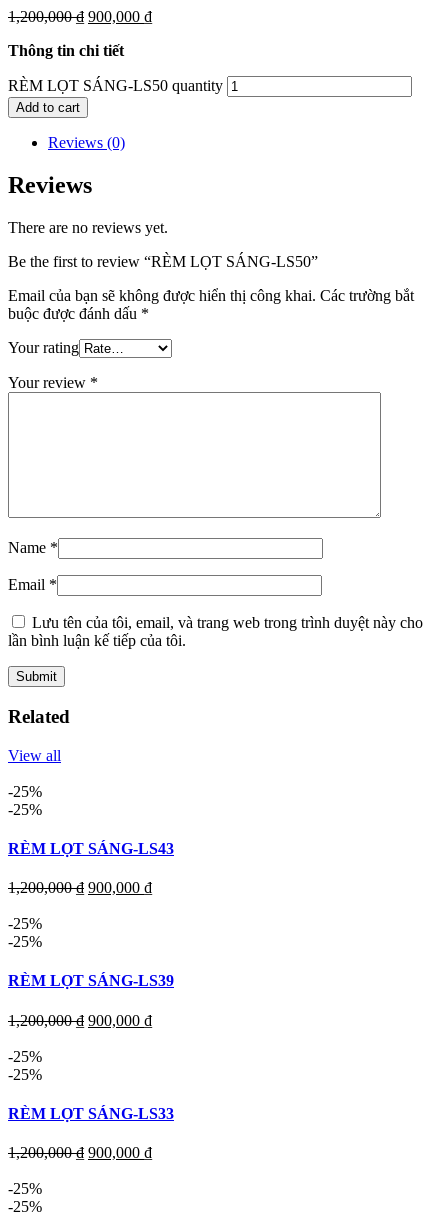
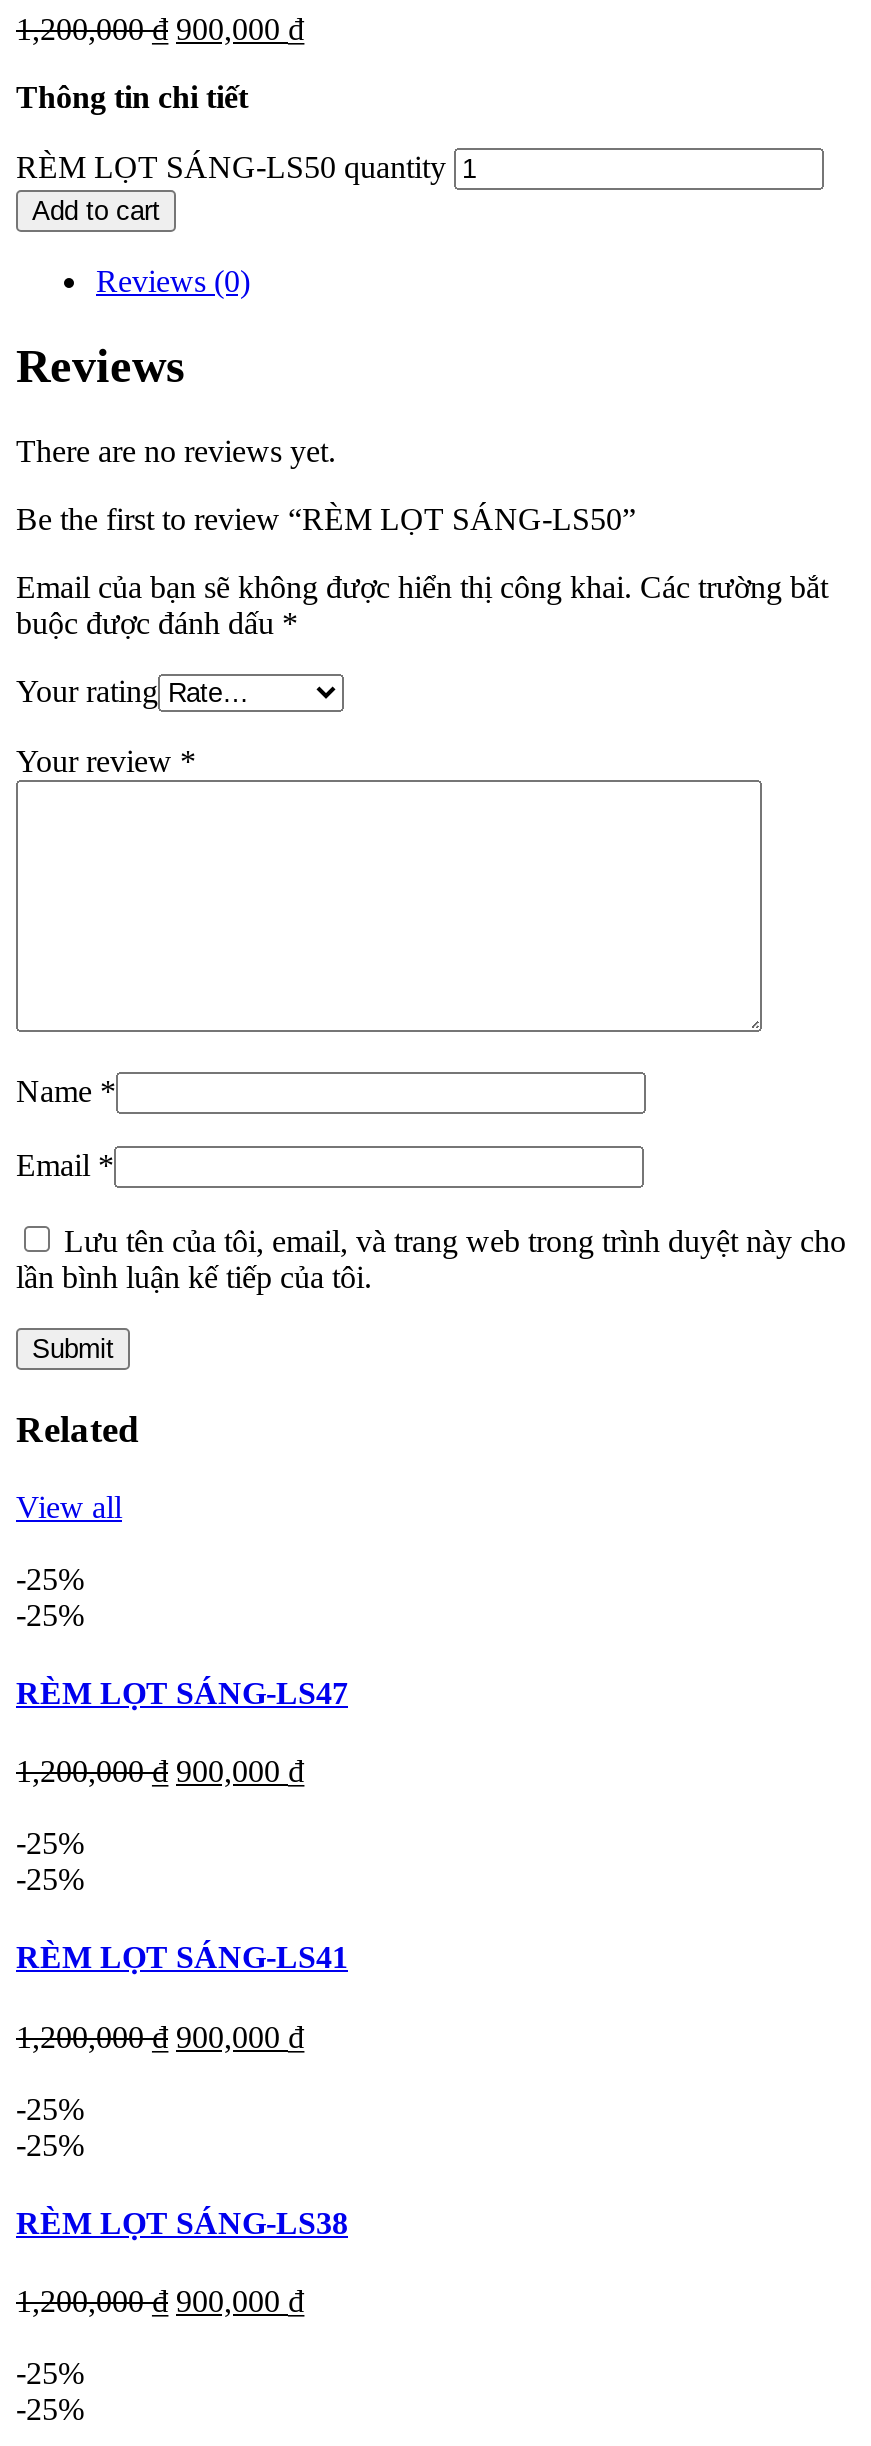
[8,840,174,857] RÈM LỌT SÁNG-LS43 -> [16,1676,348,1710] RÈM LỌT SÁNG-LS47
[8,972,174,989] RÈM LỌT SÁNG-LS39 -> [16,1941,348,1975] RÈM LỌT SÁNG-LS41
[8,1105,174,1122] RÈM LỌT SÁNG-LS33 -> [16,2206,348,2240] RÈM LỌT SÁNG-LS38

